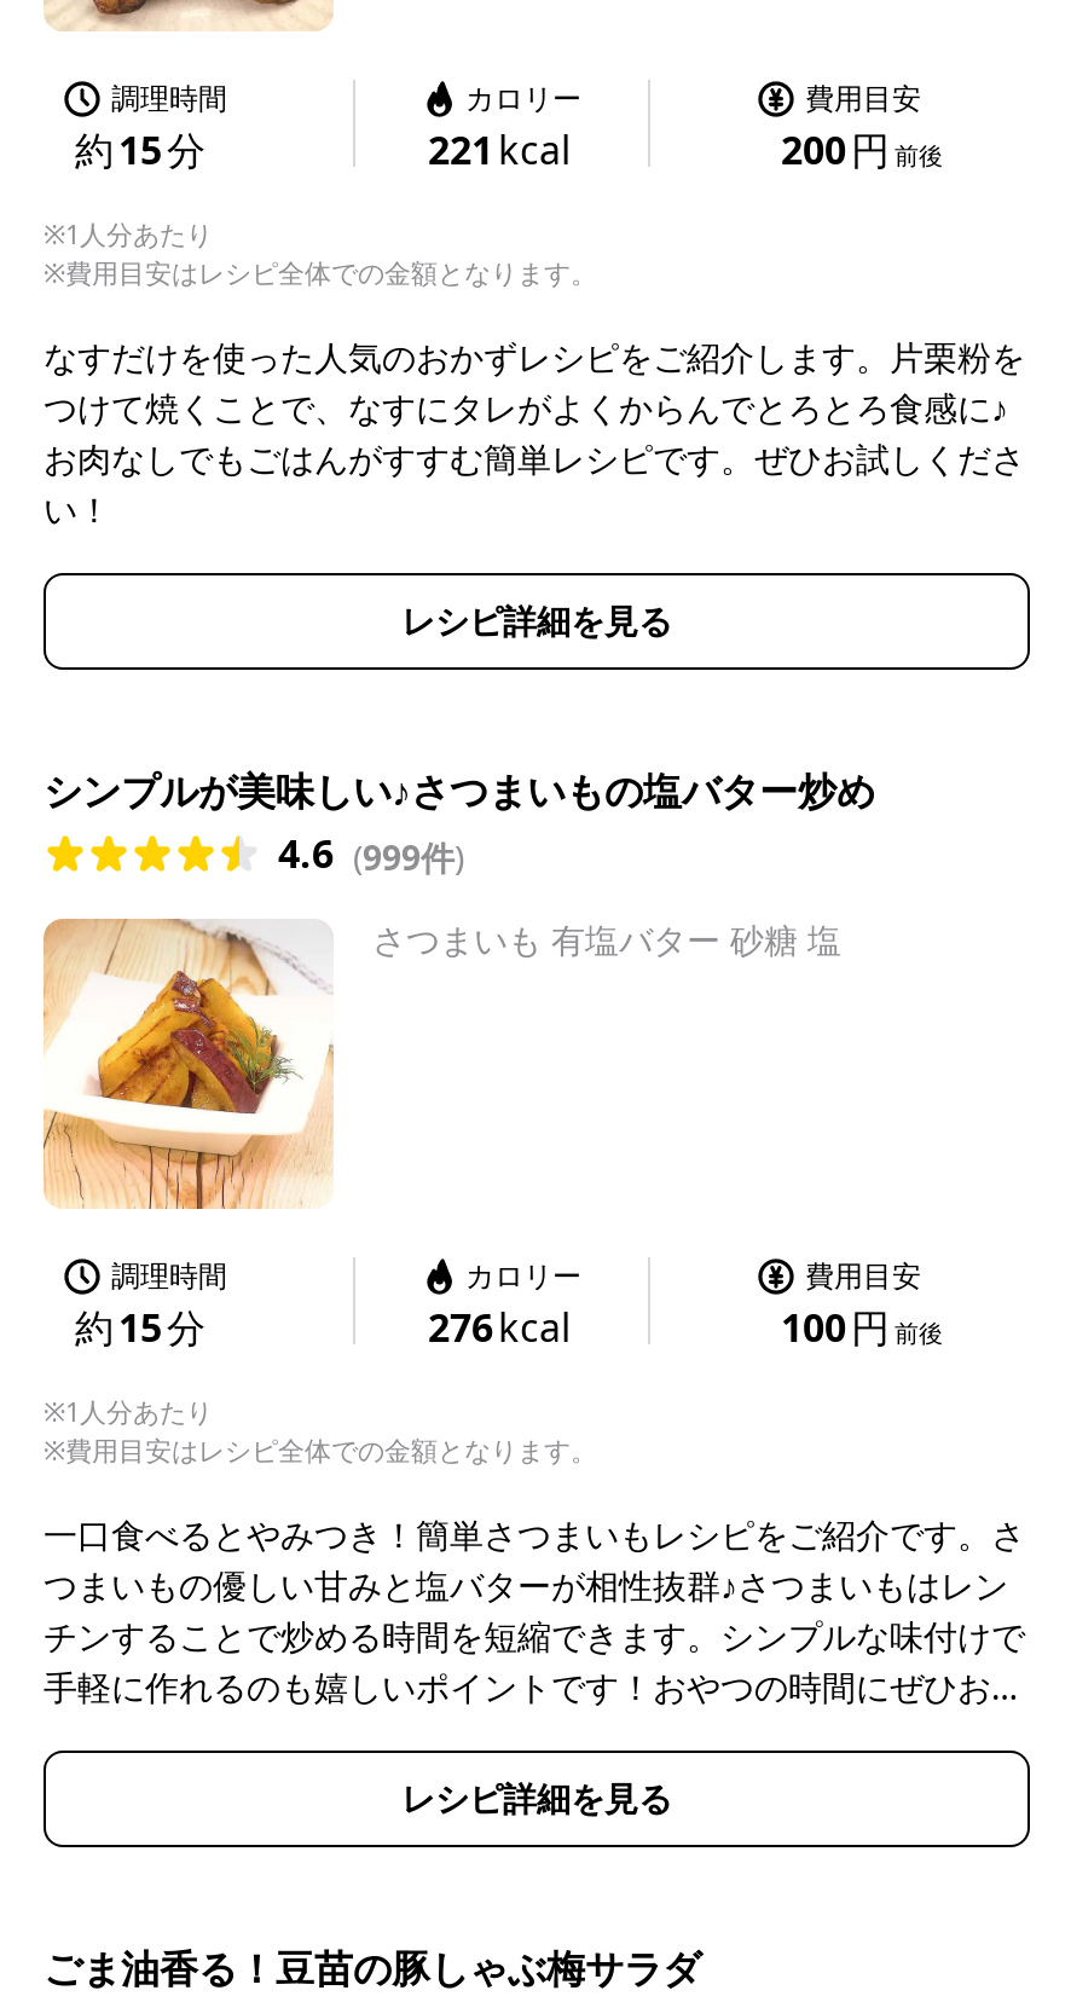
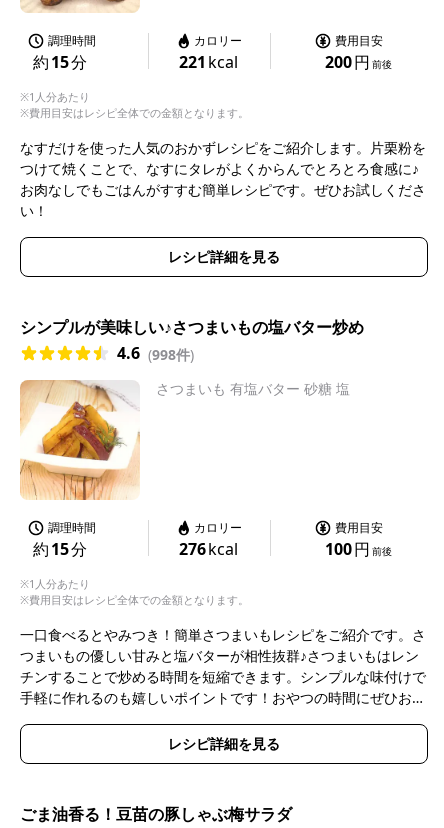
[278,827,464,881] 4.6 (999件) -> [117,342,194,364] 4.6 (998件)

